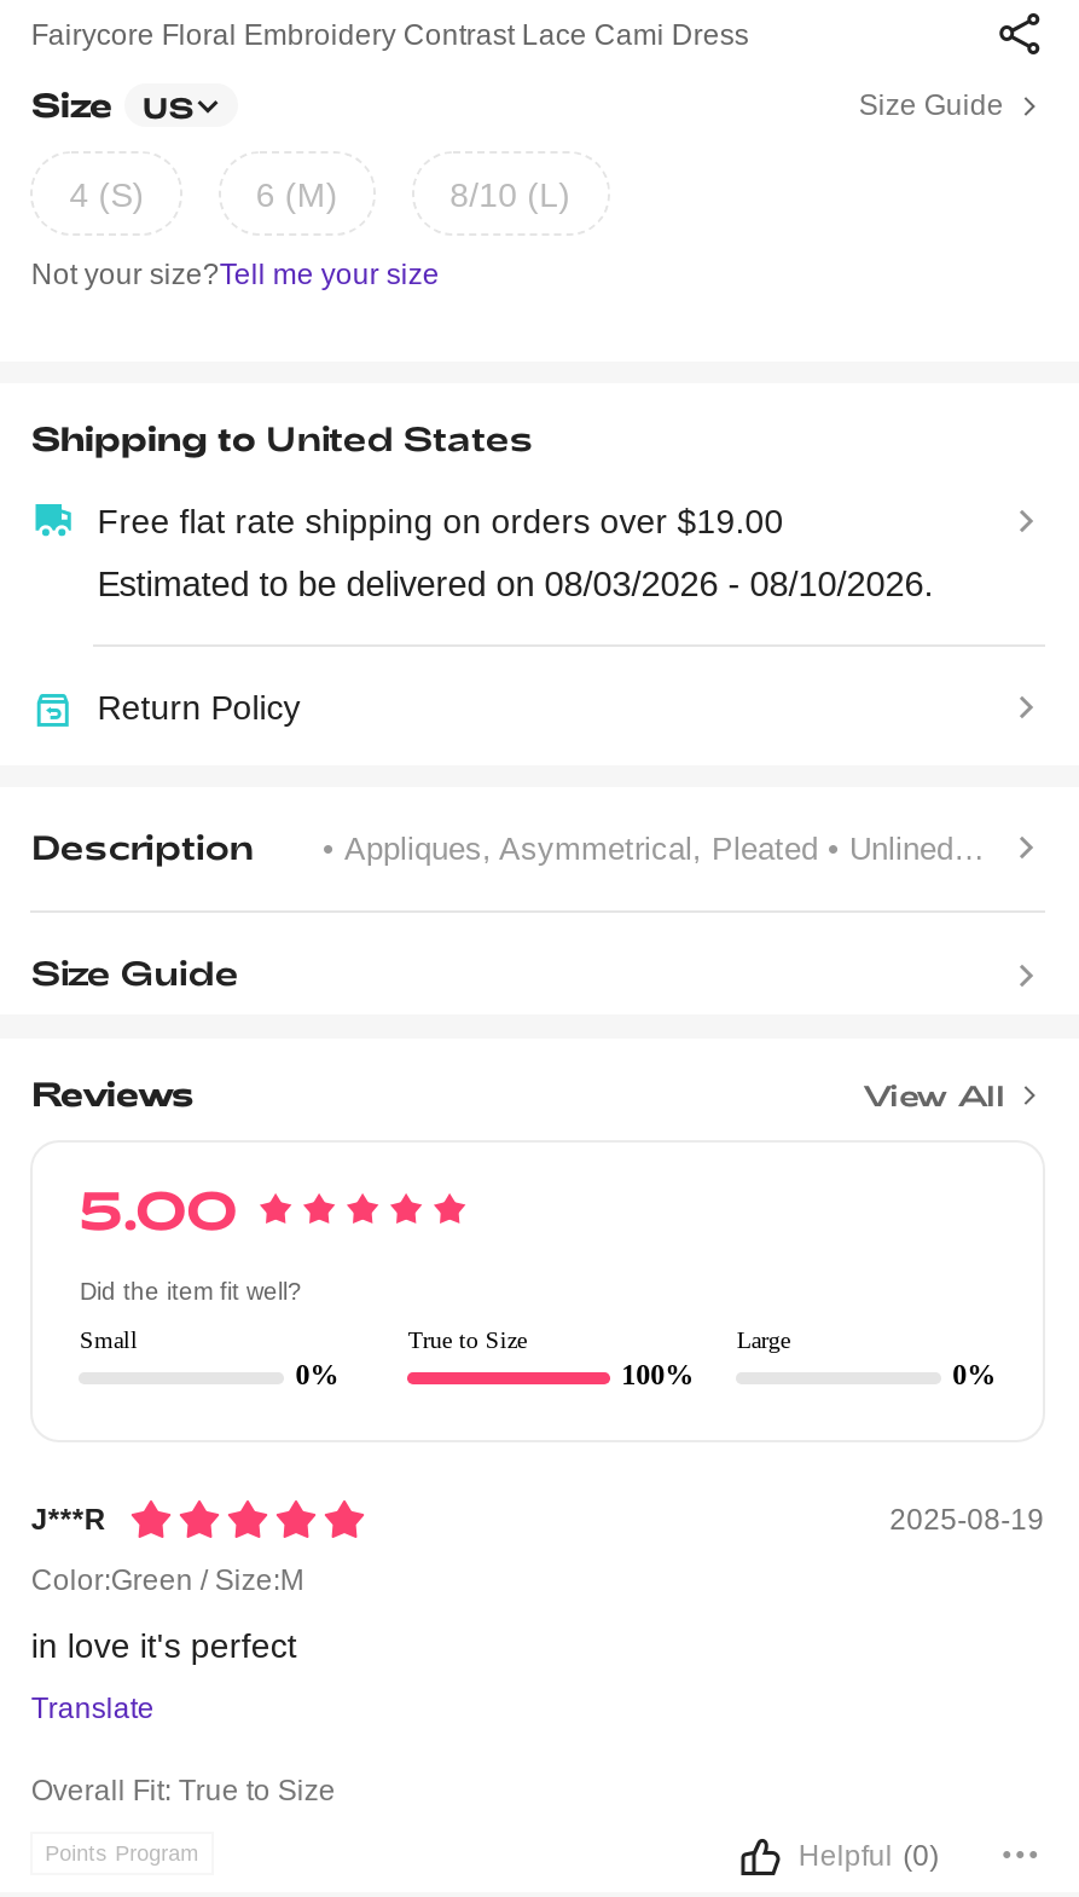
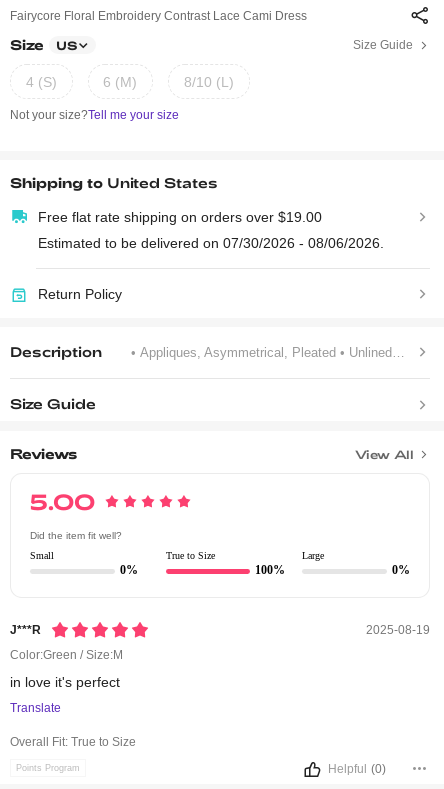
[97,564,933,603] Estimated to be delivered on 08/03/2026 - 08/10/2026. -> [38,235,384,251] Estimated to be delivered on 07/30/2026 - 08/06/2026.

